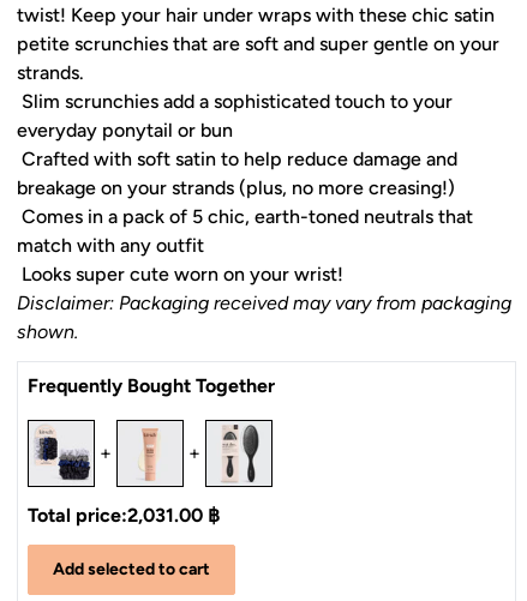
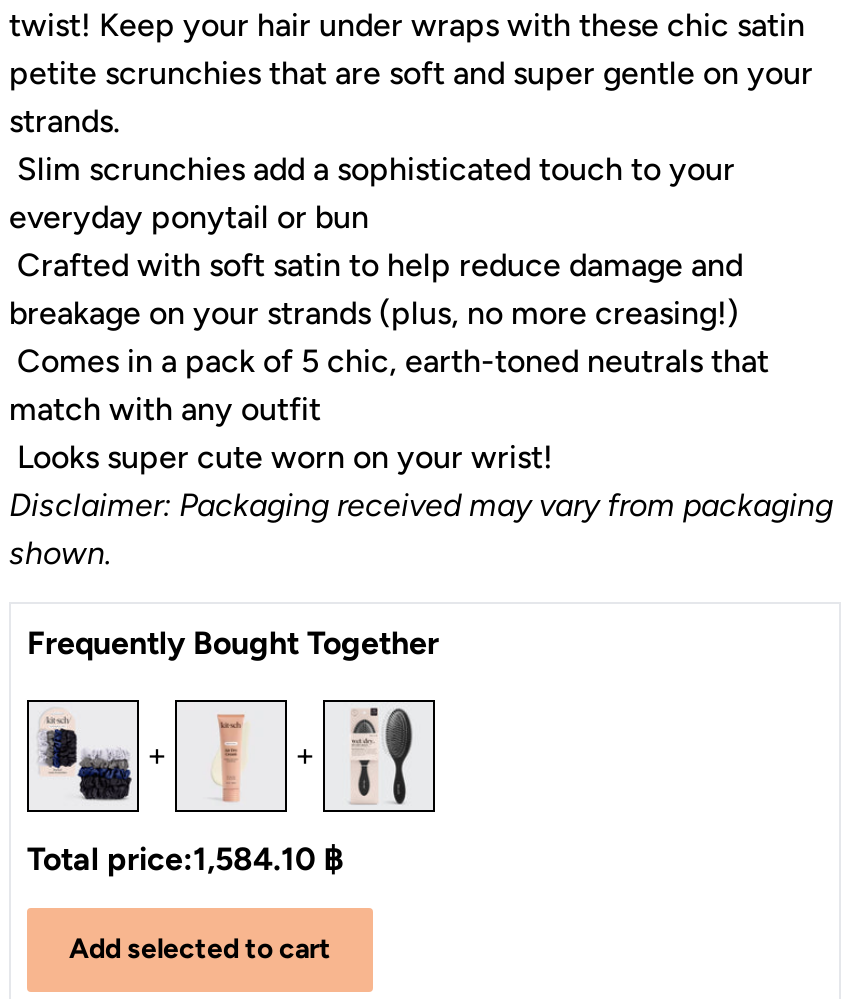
[28,504,220,526] Total price:2,031.00 ฿ -> [27,840,343,878] Total price:1,584.10 ฿

